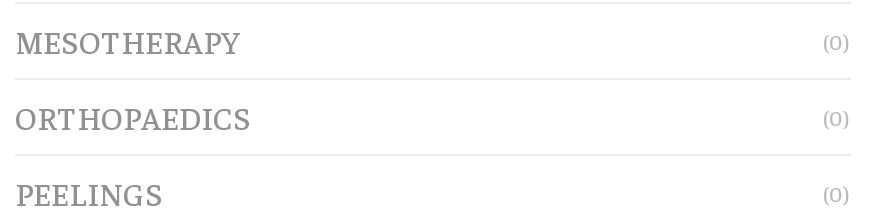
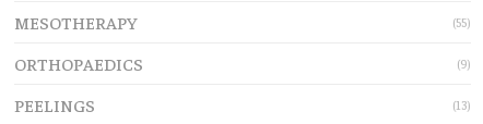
[823,26,851,54] (0) -> [452,14,471,29] (55)
[823,102,851,130] (0) -> [457,55,471,71] (9)
[823,178,851,206] (0) -> [452,97,471,112] (13)

